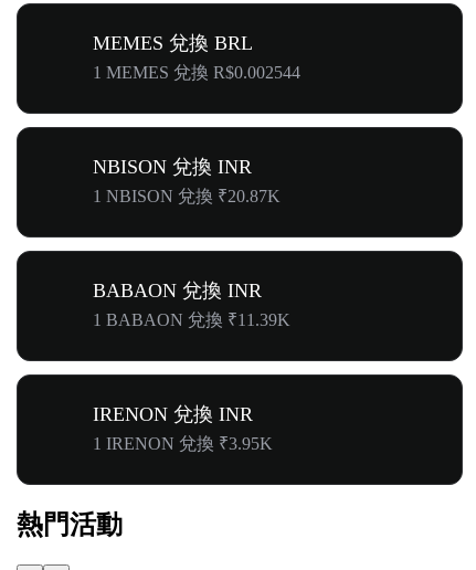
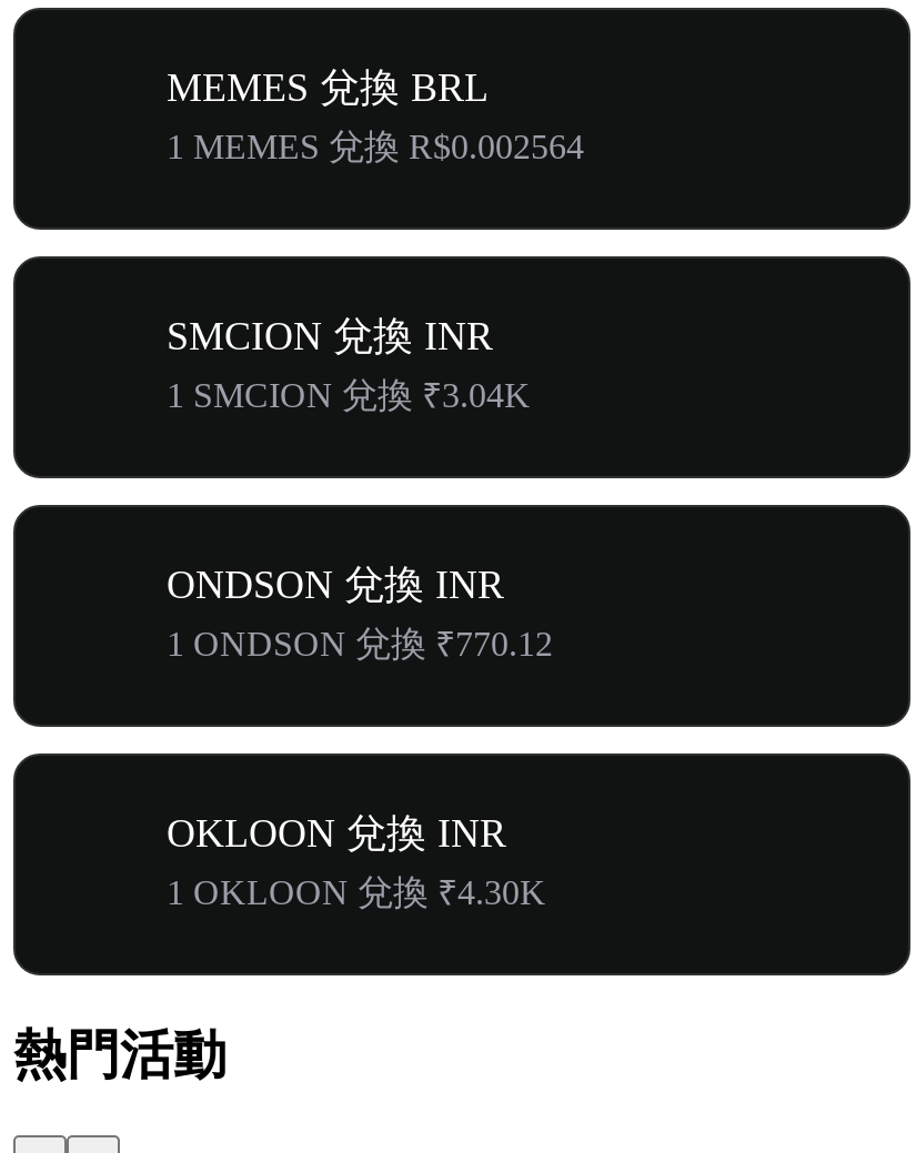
[93,63,300,82] 1 MEMES 兌換 R$0.002544 -> [167,128,584,165] 1 MEMES 兌換 R$0.002564
[93,156,252,178] NBISON 兌換 INR -> [167,314,493,358] SMCION 兌換 INR
[93,187,281,205] 1 NBISON 兌換 ₹20.87K -> [167,376,531,414] 1 SMCION 兌換 ₹3.04K
[93,279,262,302] BABAON 兌換 INR -> [167,563,504,607] ONDSON 兌換 INR
[93,310,290,329] 1 BABAON 兌換 ₹11.39K -> [167,625,553,663] 1 ONDSON 兌換 ₹770.12
[93,403,253,425] IRENON 兌換 INR -> [167,811,506,856] OKLOON 兌換 INR
[93,434,273,453] 1 IRENON 兌換 ₹3.95K -> [167,873,546,911] 1 OKLOON 兌換 ₹4.30K

